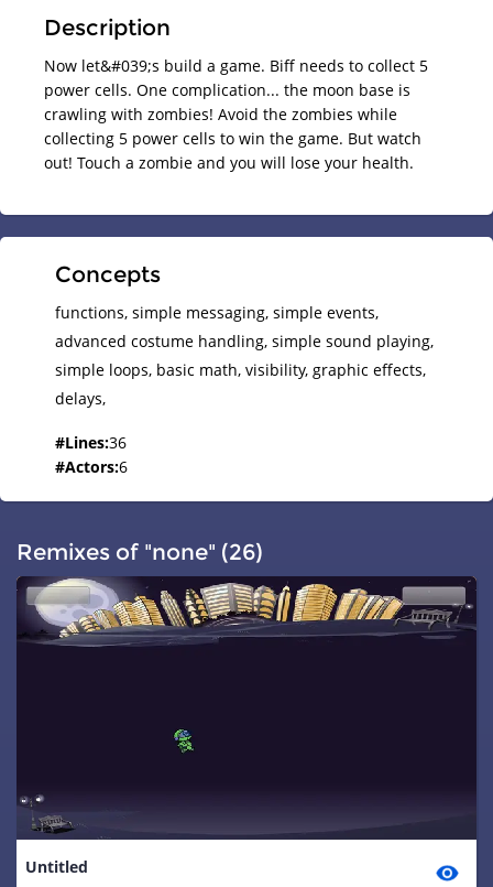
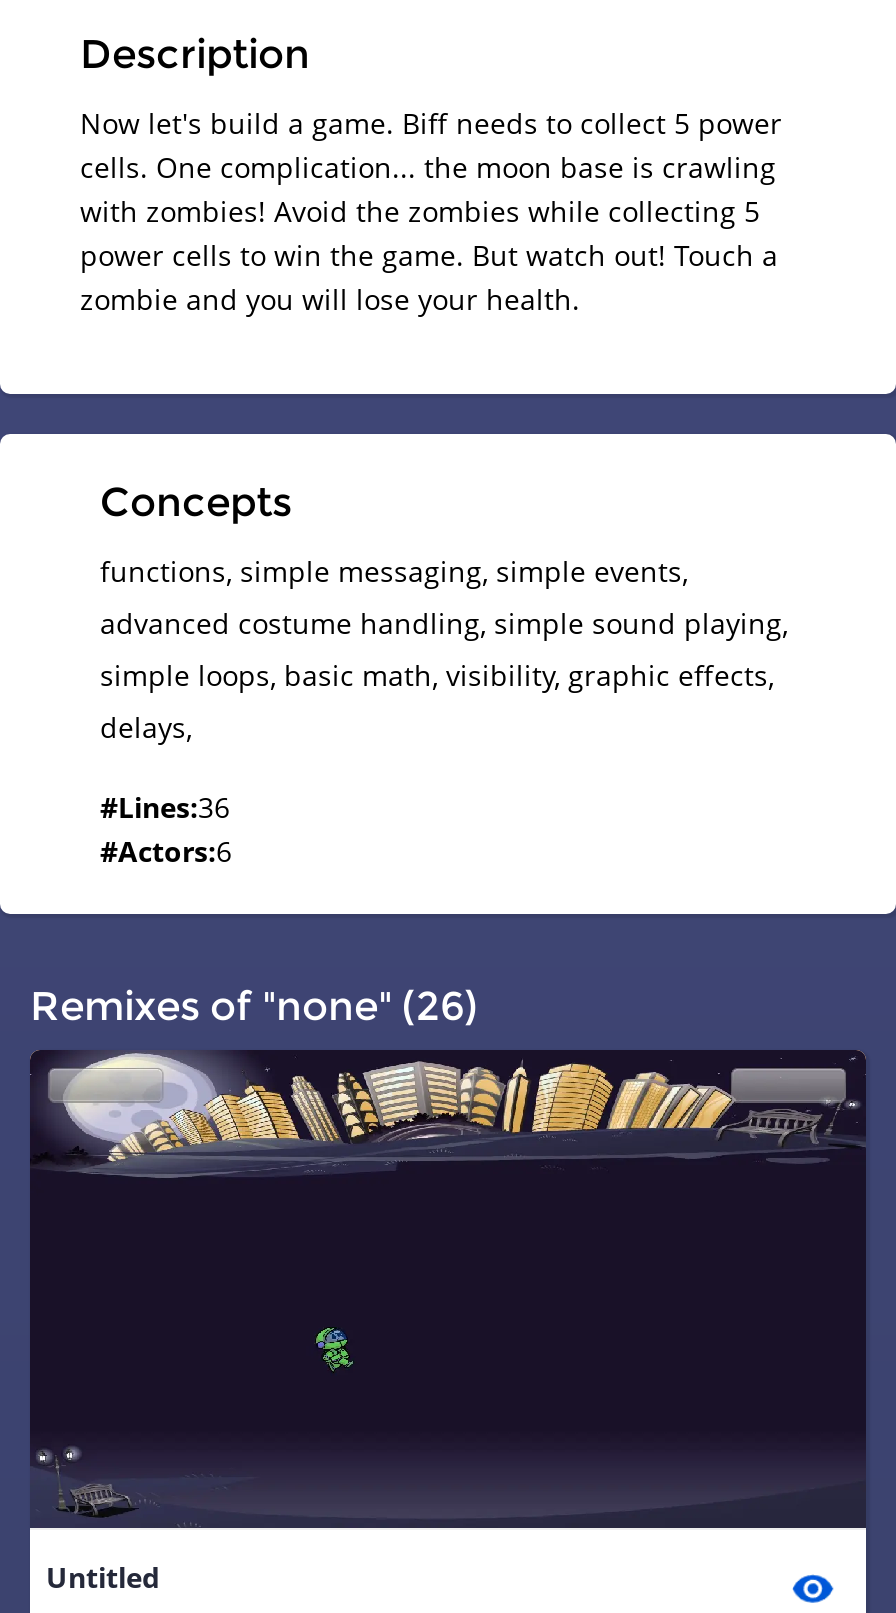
[44,55,428,173] Now let&#039;s build a game. Biff needs to collect 5 | power cells. One complication... the moon base is | crawling with zombies! Avoid the zombies while | collecting 5 power cells to win the game. But watch | out! Touch a zombie and you will lose your health. -> [80,104,782,318] Now let's build a game. Biff needs to collect 5 power | cells. One complication... the moon base is crawling | with zombies! Avoid the zombies while collecting 5 | power cells to win the game. But watch out! Touch a | zombie and you will lose your health.

